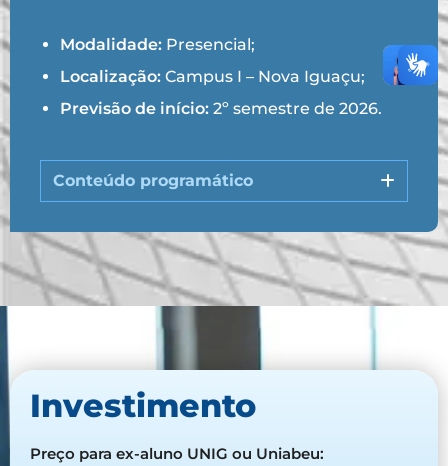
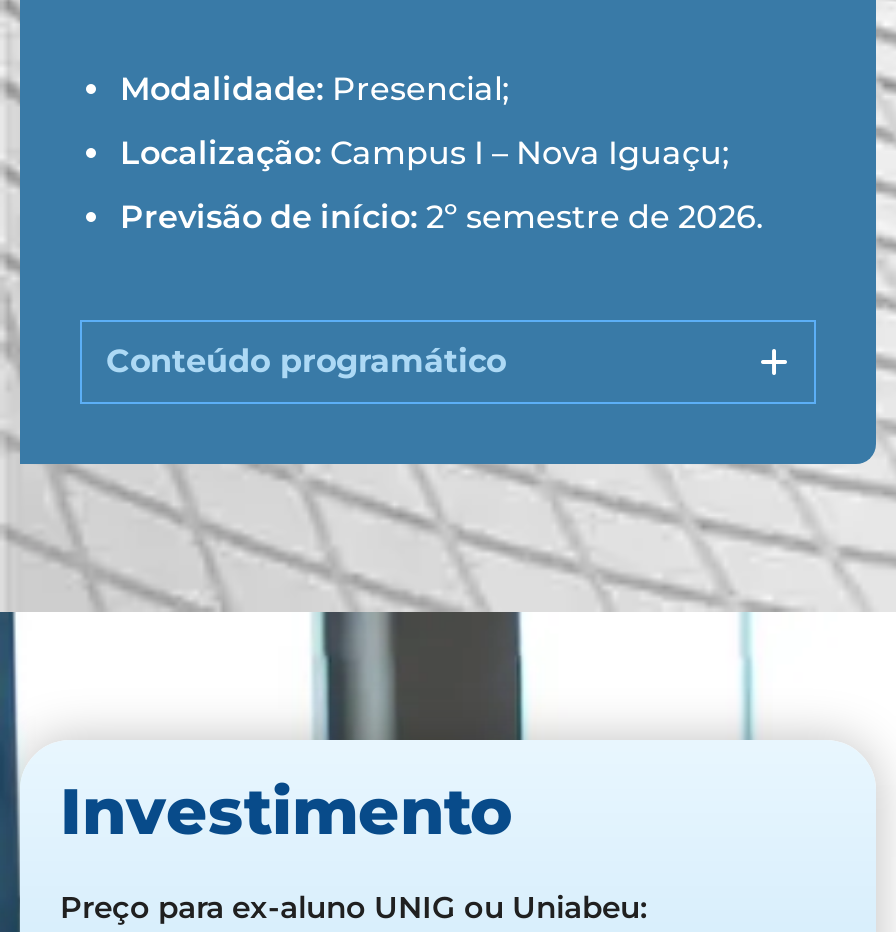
[383,45,438,86] [image] -> none

